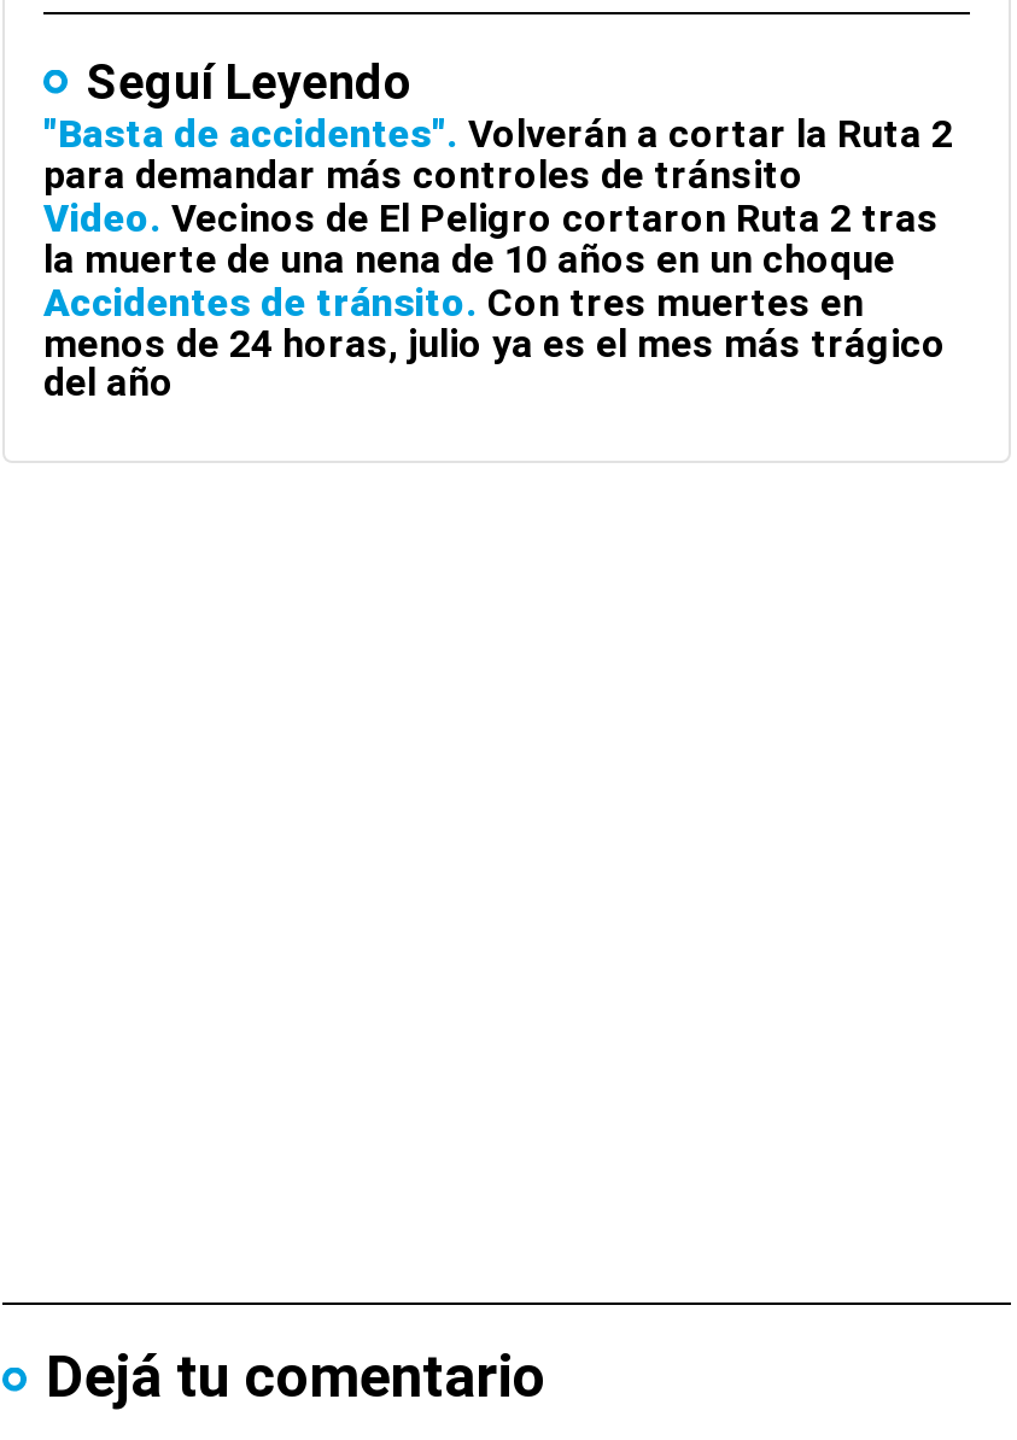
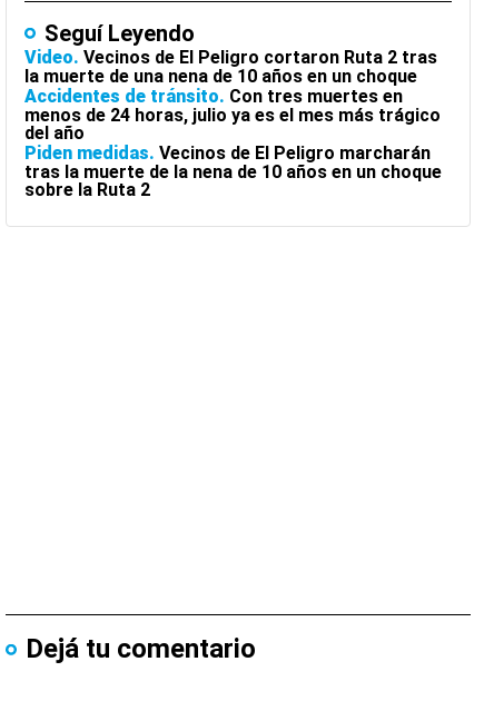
[43,112,953,199] "Basta de accidentes" Volverán a cortar la Ruta 2 | para demandar más controles de tránsito -> none
moved [43,196,946,406] -> [24,47,441,144]: Video Vecinos de El Peligro cortaron Ruta 2 tras | la muerte de una nena de 10 años en un choque | Accidentes de tránsito Con tres muertes en | menos de 24 horas, julio ya es el mes más trágico | del año
none -> [24,143,442,201] Piden medidas Vecinos de El Peligro marcharán | tras la muerte de la nena de 10 años en un choque | sobre la Ruta 2

